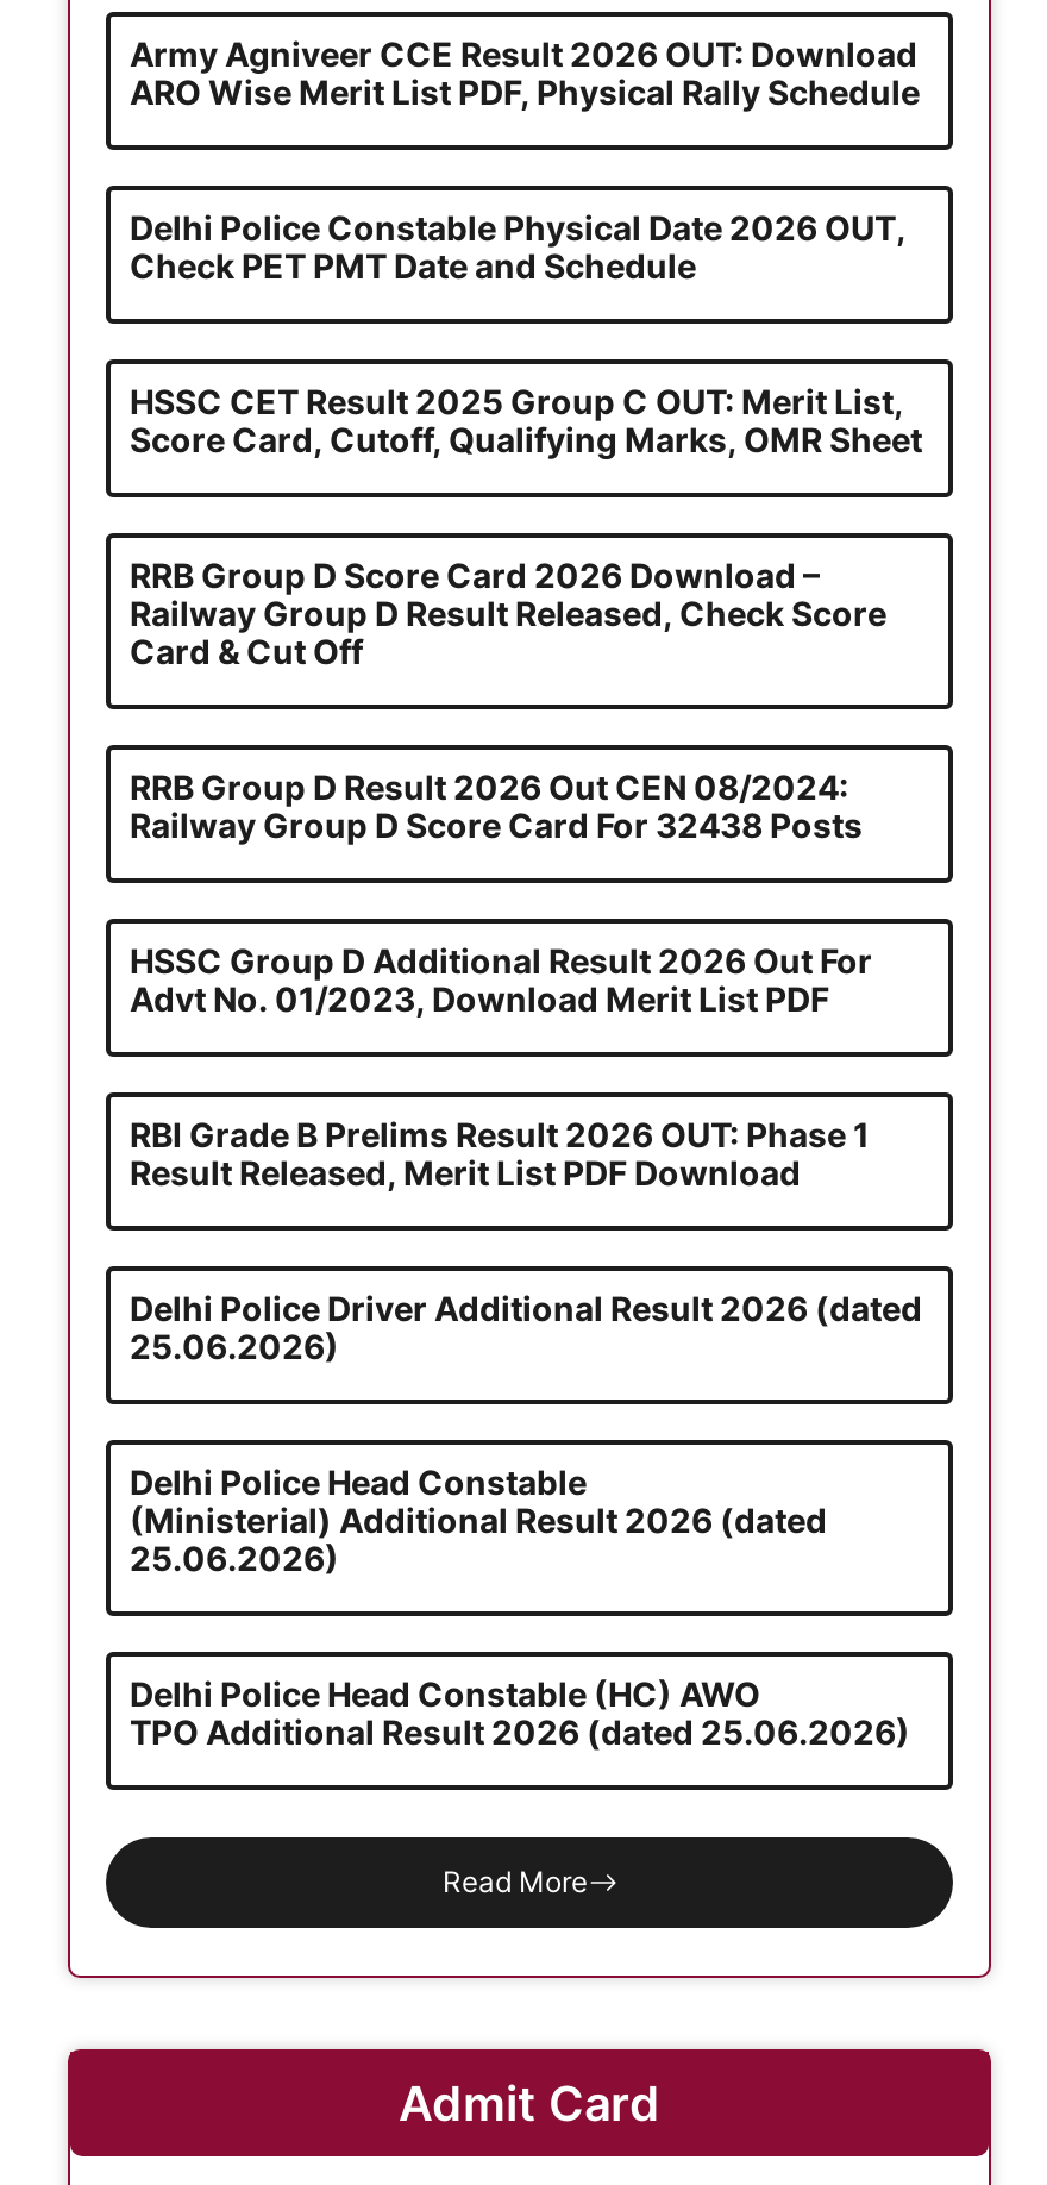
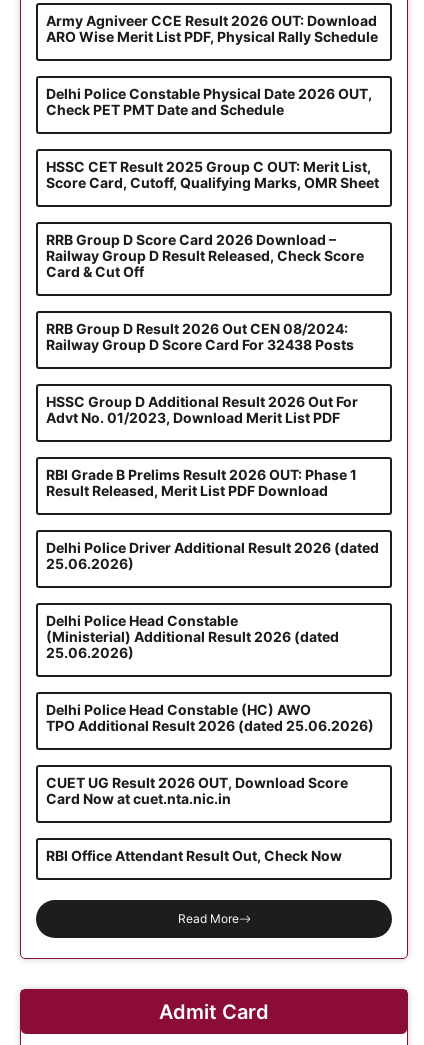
none -> [46,774,348,864] CUET UG Result 2026 OUT, Download Score | Card Now at cuet.nta.nic.in | RBI Office Attendant Result Out, Check Now

